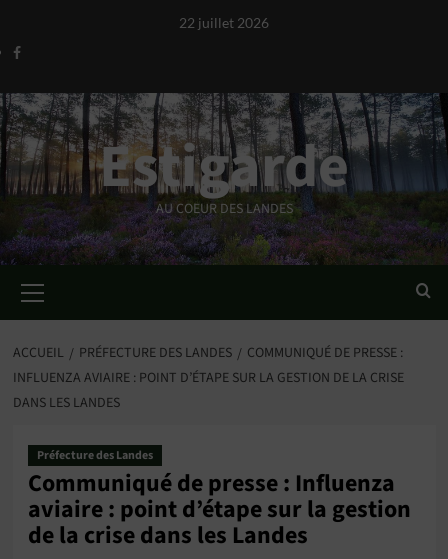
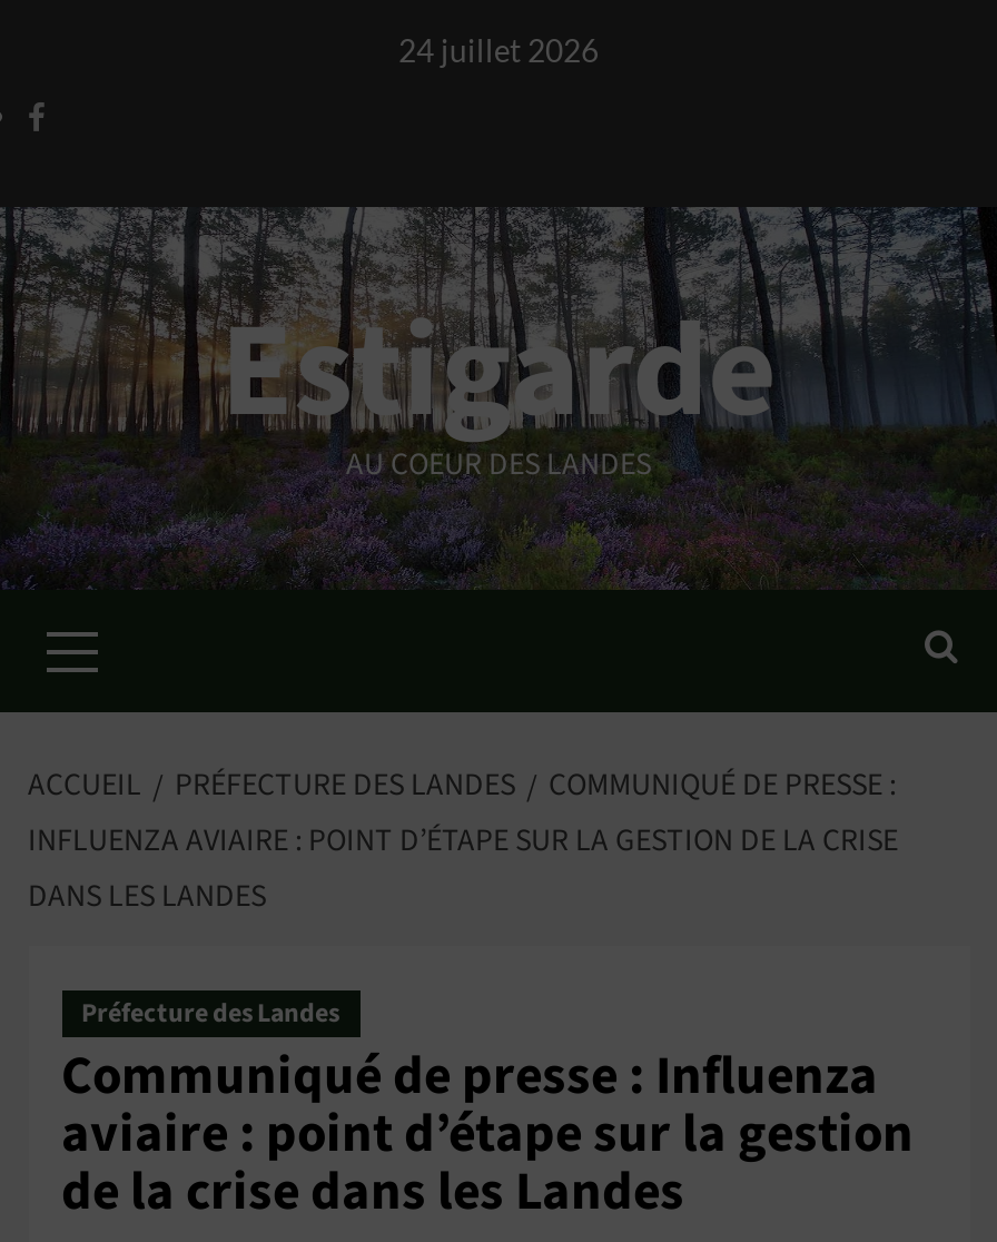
[179,14,269,31] 22 juillet 2026 -> [398,31,599,69] 24 juillet 2026

